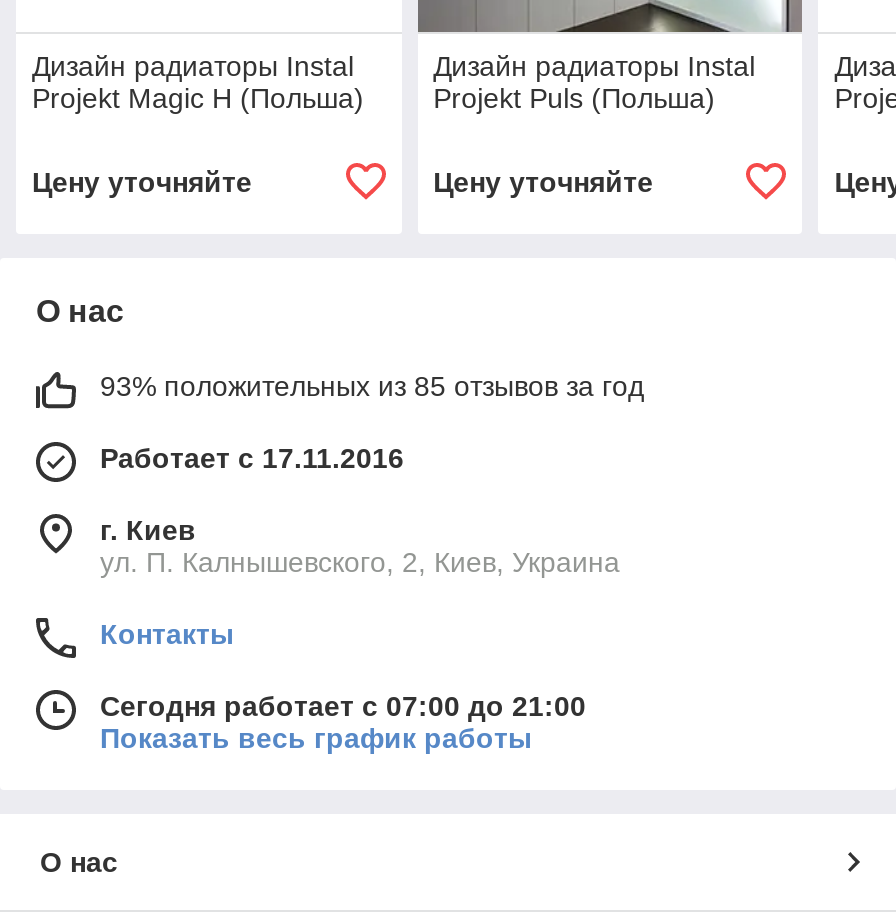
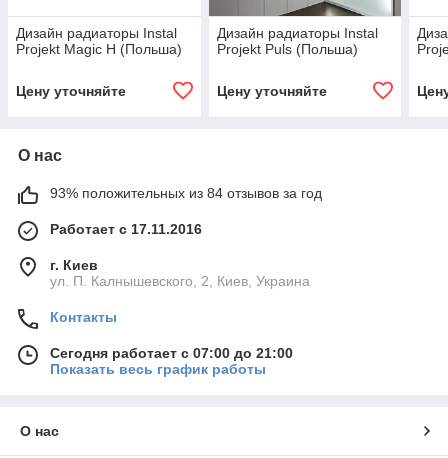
[100,371,644,403] 93% положительных из 85 отзывов за год -> [50,185,322,201] 93% положительных из 84 отзывов за год

